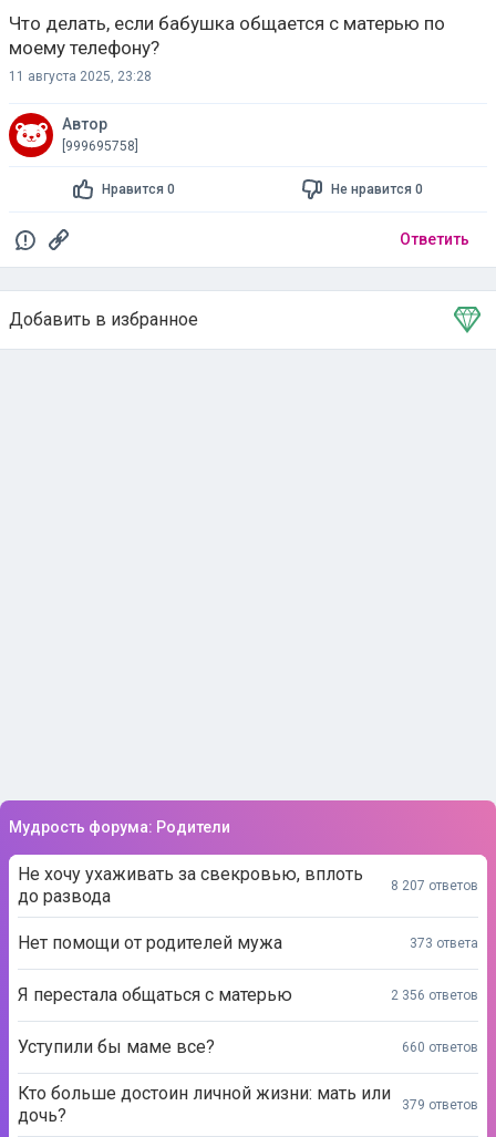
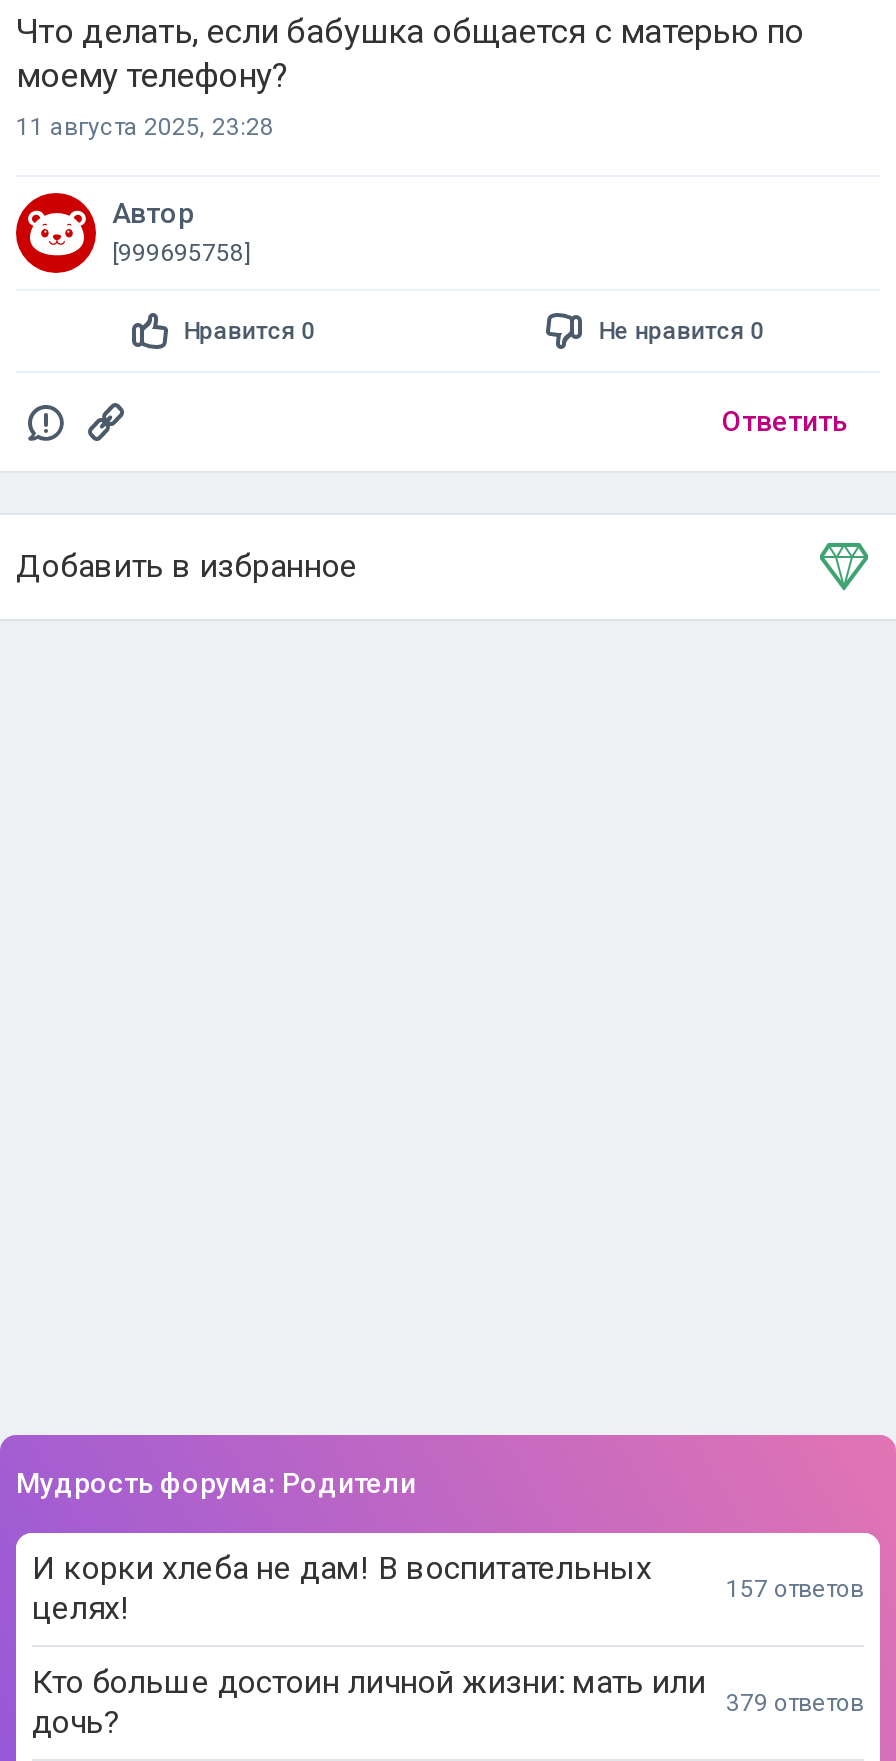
[18,864,363,907] Не хочу ухаживать за свекровью, вплоть | до развода -> [32,1549,652,1627] И корки хлеба не дам! В воспитательных | целях!
[18,877,478,1057] 8 207 ответов | Нет помощи от родителей мужа | 373 ответа | Я перестала общаться с матерью | 2 356 ответов | Уступили бы маме все? | 660 ответов -> [726,1574,864,1602] 157 ответов

